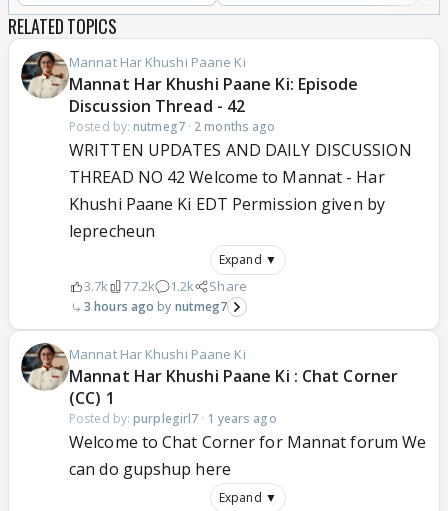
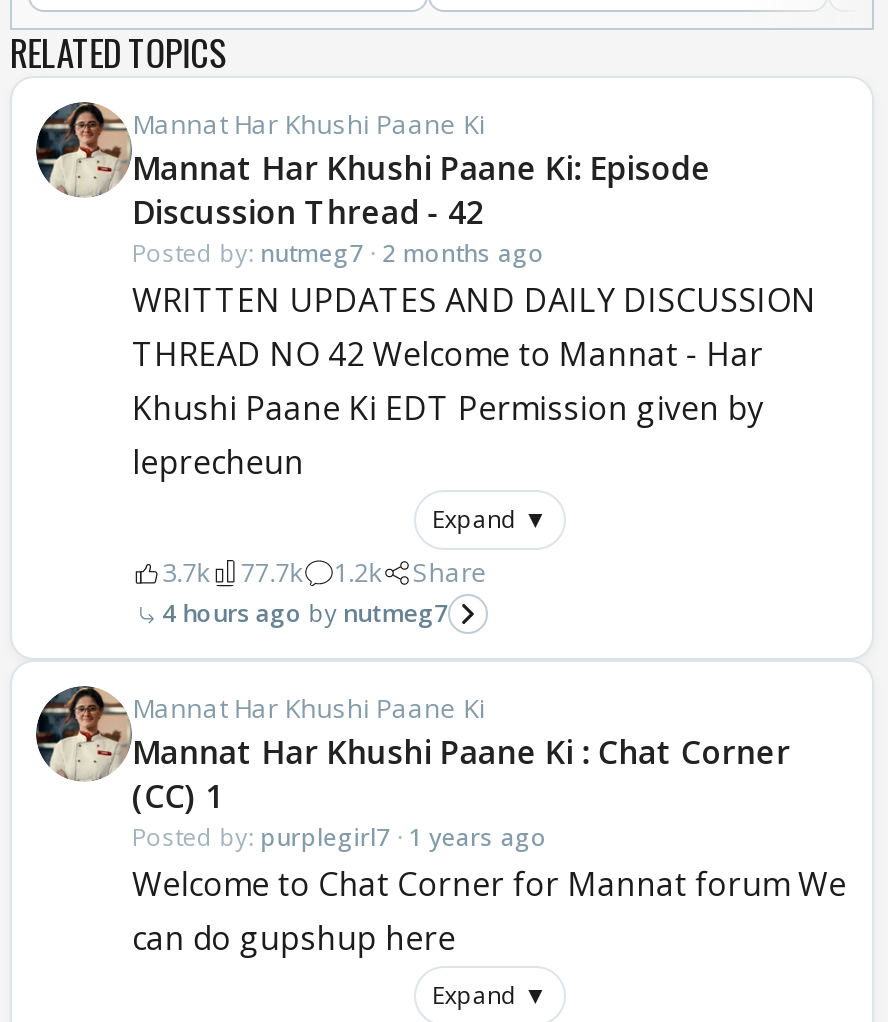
[123,277,155,295] 77.2k -> [241,554,304,590] 77.7k
[84,298,227,315] 3 hours ago nutmeg7 -> [162,596,448,630] 4 hours ago nutmeg7

